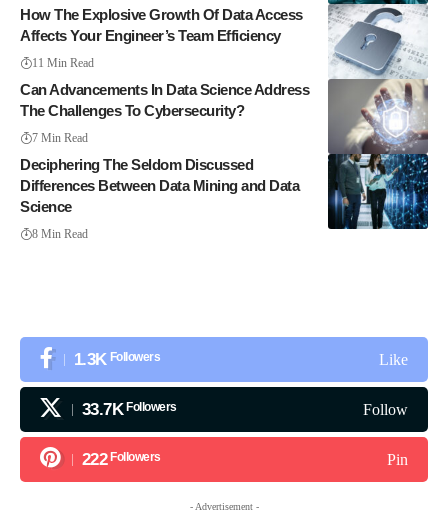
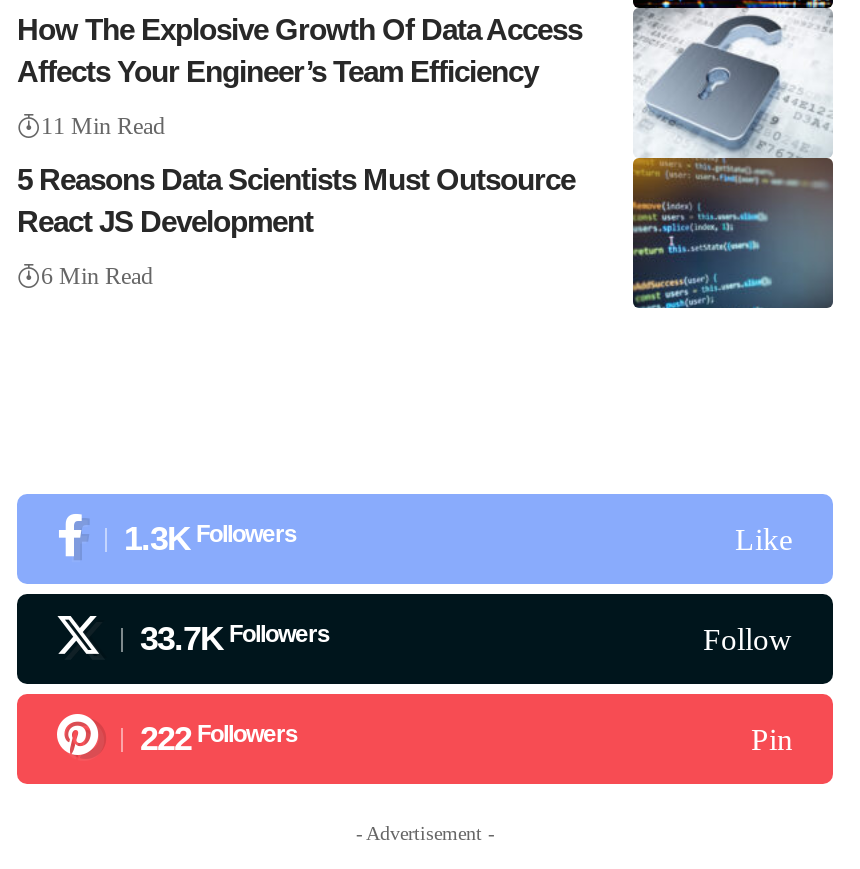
[20,79,429,241] [image] | Can Advancements In Data Science Address | The Challenges To Cybersecurity? | 7 Min Read | Deciphering The Seldom Discussed | Differences Between Data Mining and Data | Science | 8 Min Read -> [17,156,833,310] [image] | 5 Reasons Data Scientists Must Outsource | React JS Development | 6 Min Read

